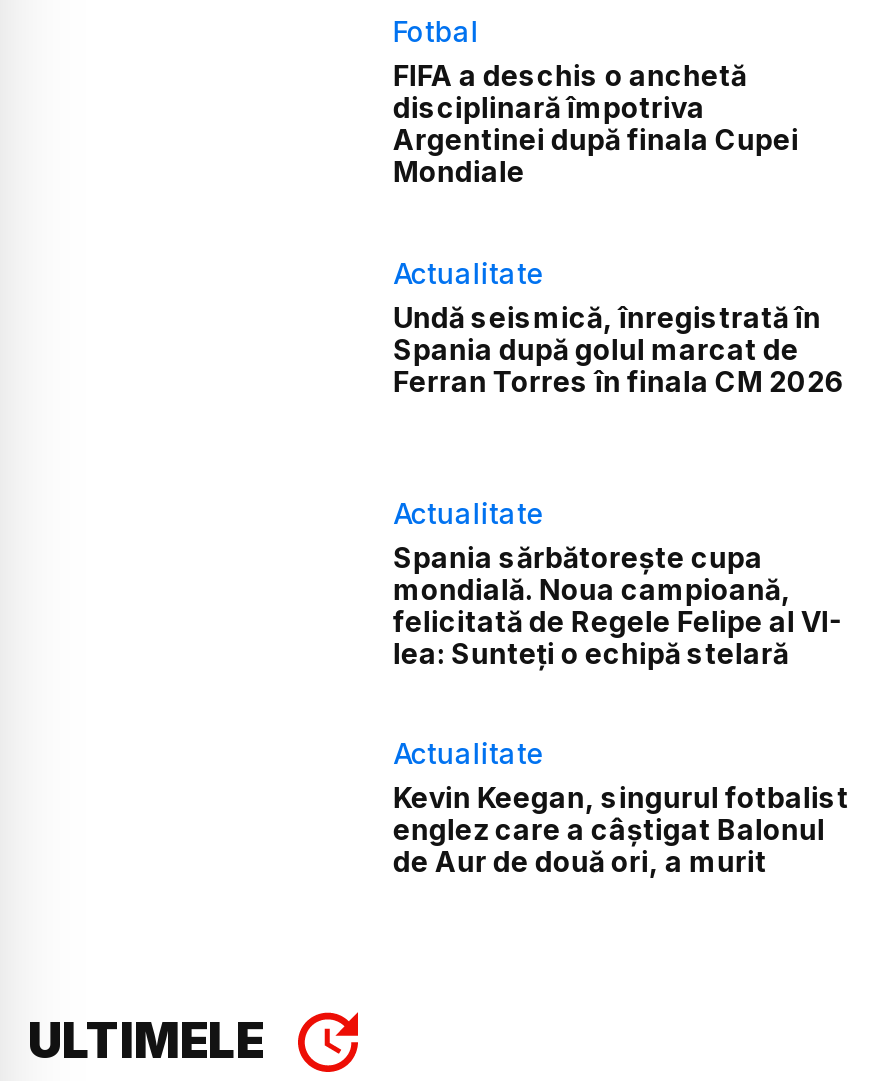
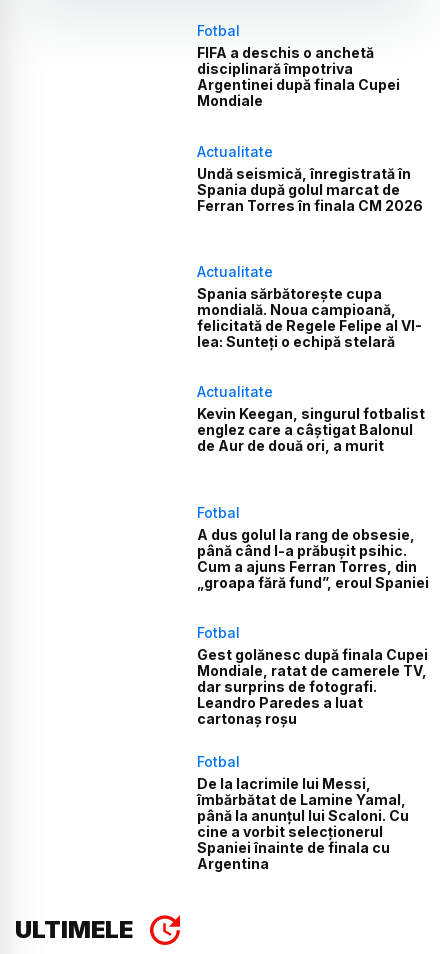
none -> [197,504,429,872] Fotbal | A dus golul la rang de obsesie, | până când l-a prăbușit psihic. | Cum a ajuns Ferran Torres, din | „groapa fără fund”, eroul Spaniei | Fotbal | Gest golănesc după finala Cupei | Mondiale, ratat de camerele TV, | dar surprins de fotografi. | Leandro Paredes a luat | cartonaș roșu | Fotbal | De la lacrimile lui Messi, | îmbărbătat de Lamine Yamal, | până la anunțul lui Scaloni. Cu | cine a vorbit selecționerul | Spaniei înainte de finala cu | Argentina

